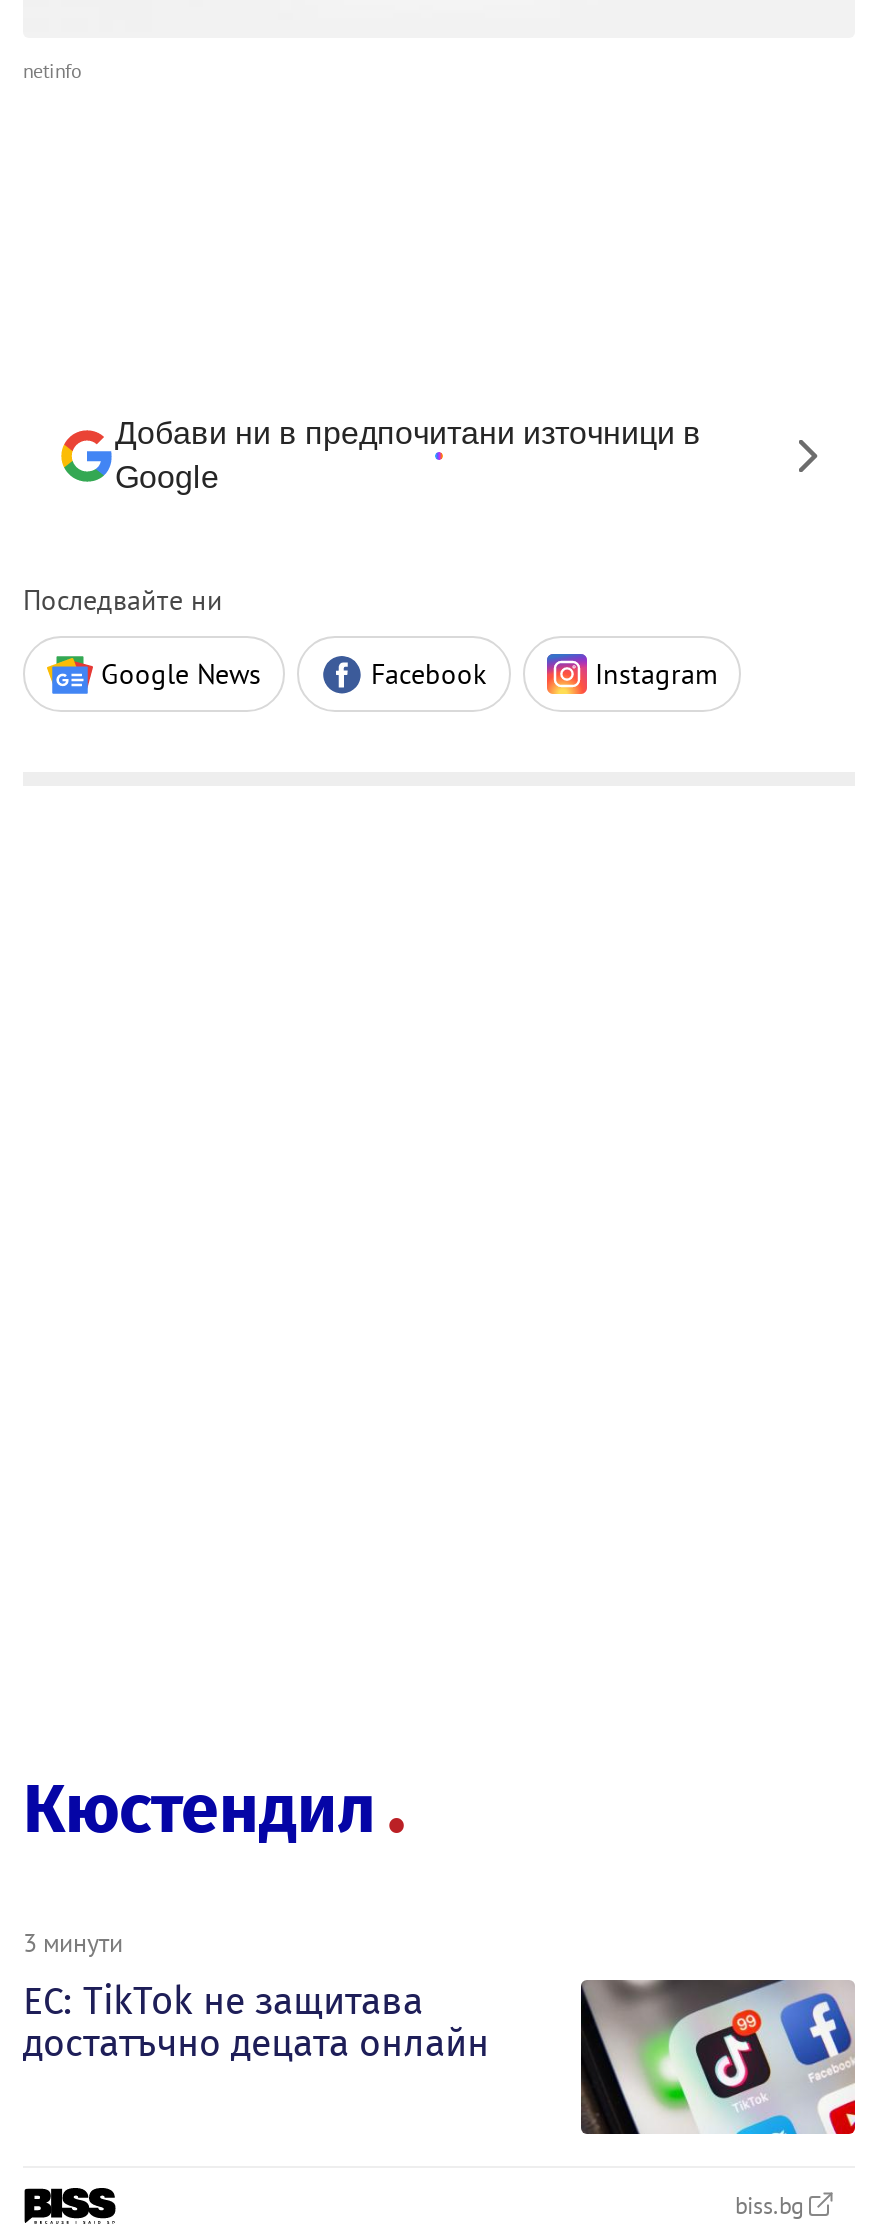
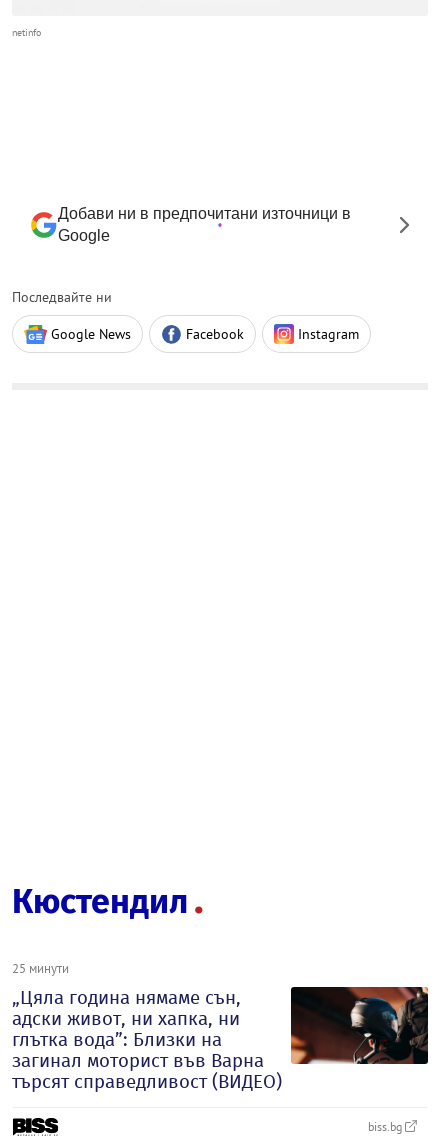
[23,1926,489,2066] 3 минути | ЕС: TikTok не защитава | достатъчно децата онлайн -> [12,960,282,1093] 25 минути | „Цяла година нямаме сън, | адски живот, ни хапка, ни | глътка вода”: Близки на | загинал моторист във Варна | търсят справедливост (ВИДЕО)
[581,1978,857,2136] [image] -> [290,986,429,1065] [image]

